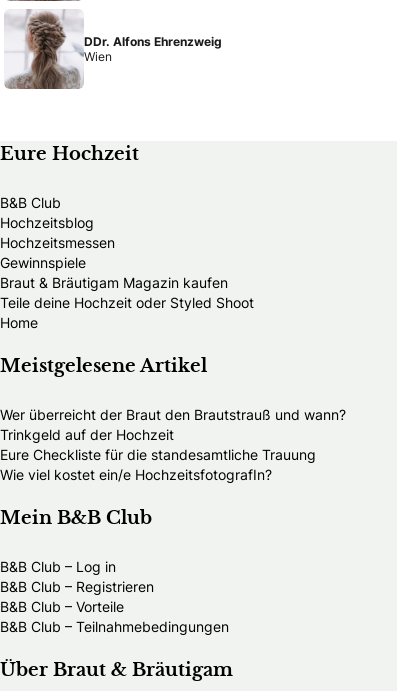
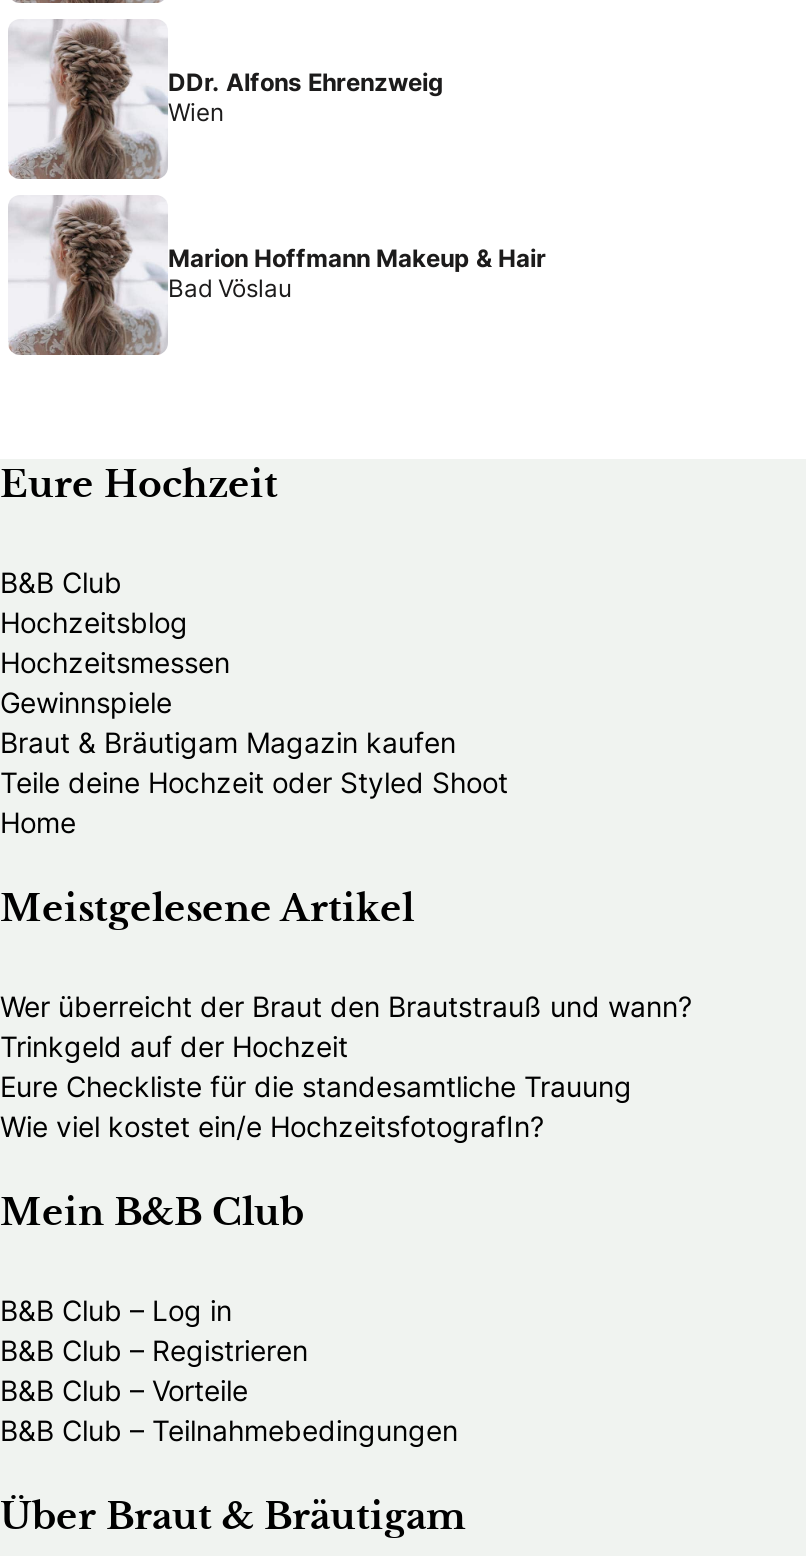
none -> [168,241,546,305] Marion Hoffmann Makeup & Hair | Bad Vöslau

